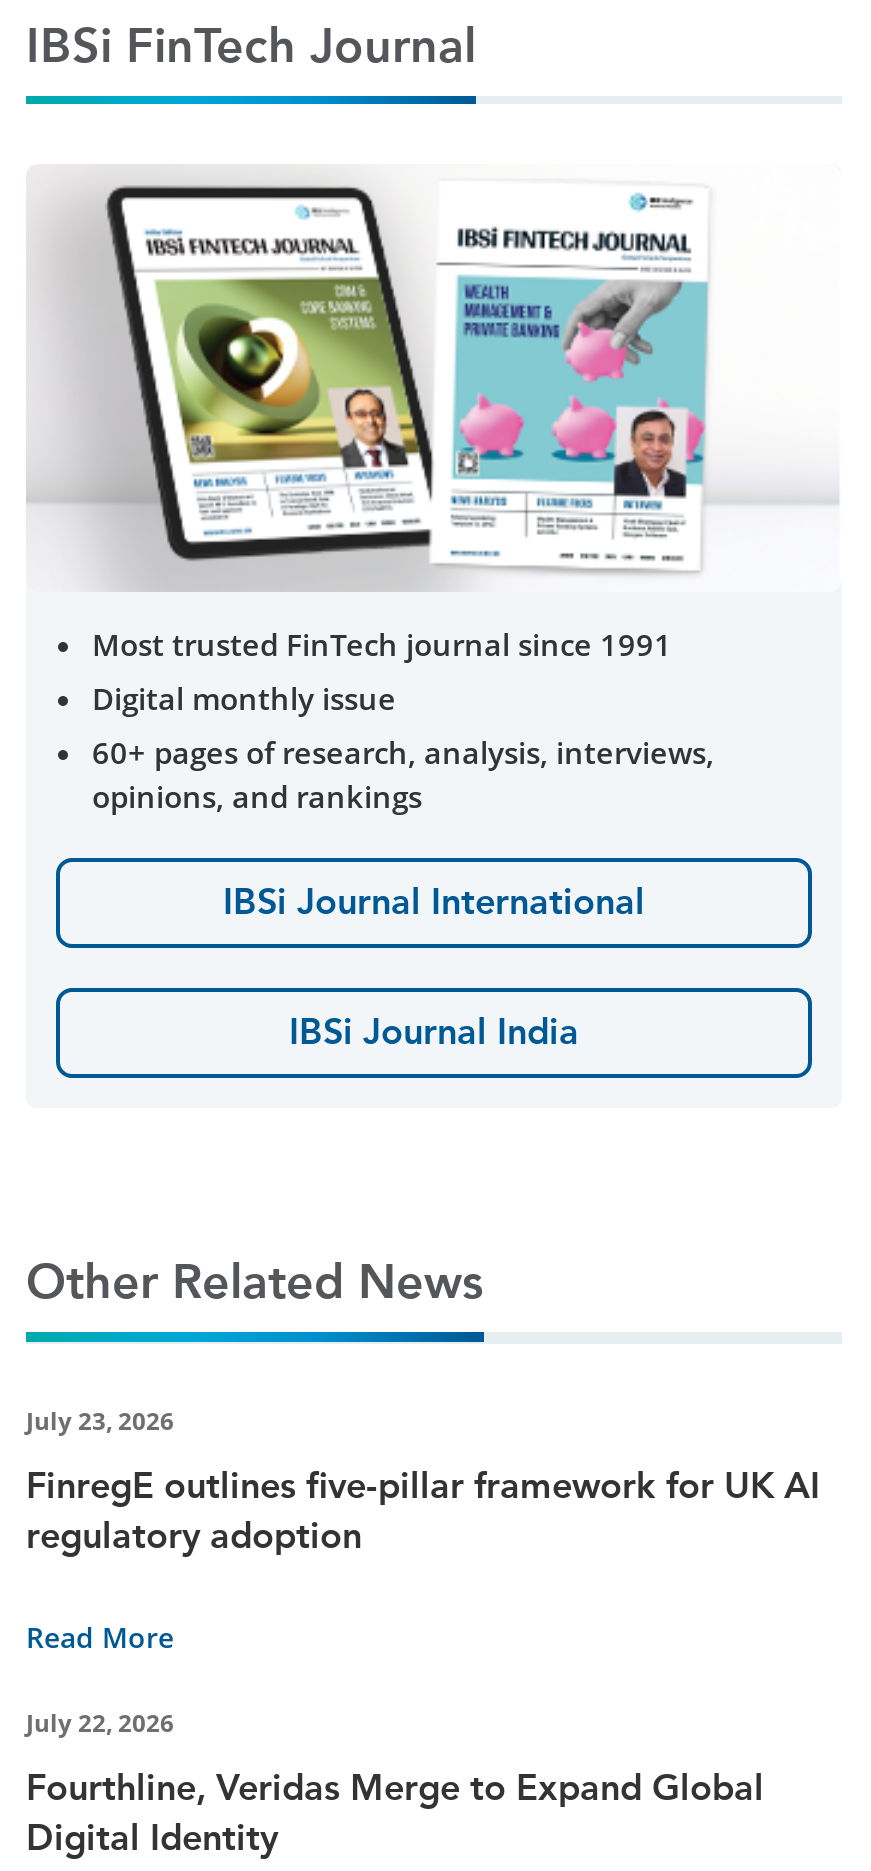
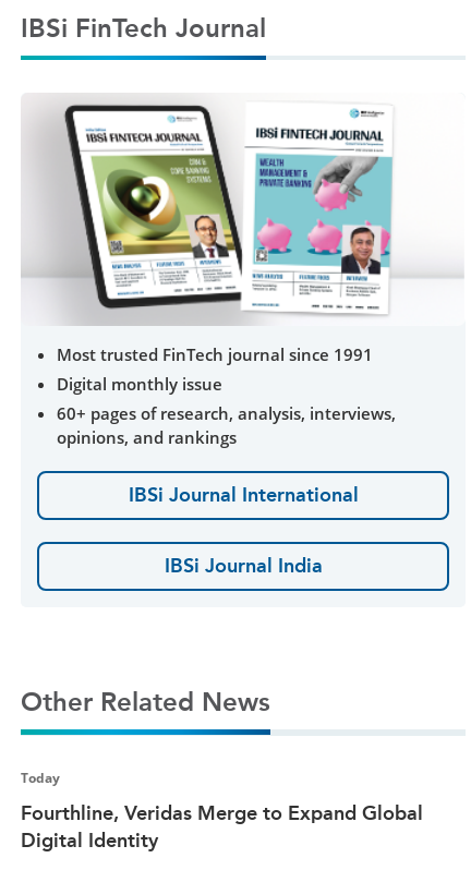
[26,1403,820,1739] July 23, 2026 | FinregE outlines five-pillar framework for UK AI | regulatory adoption | Read More | July 22, 2026 -> [21,768,60,787] Today

